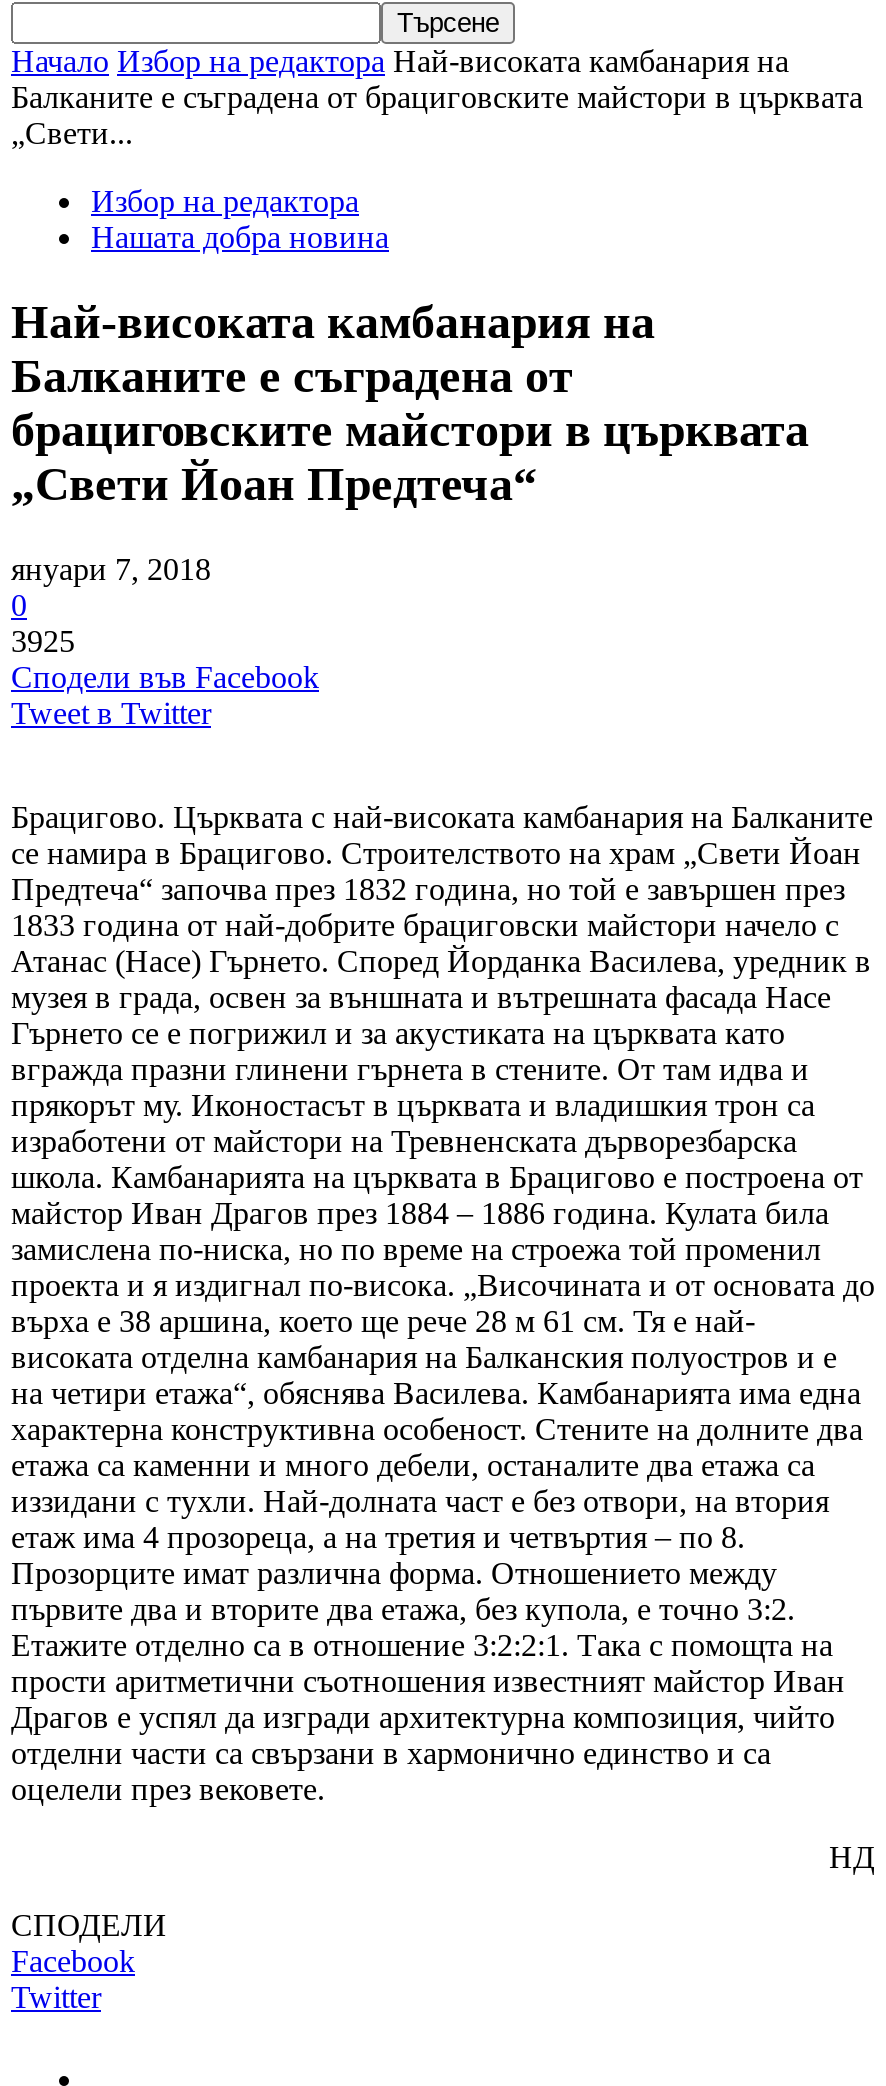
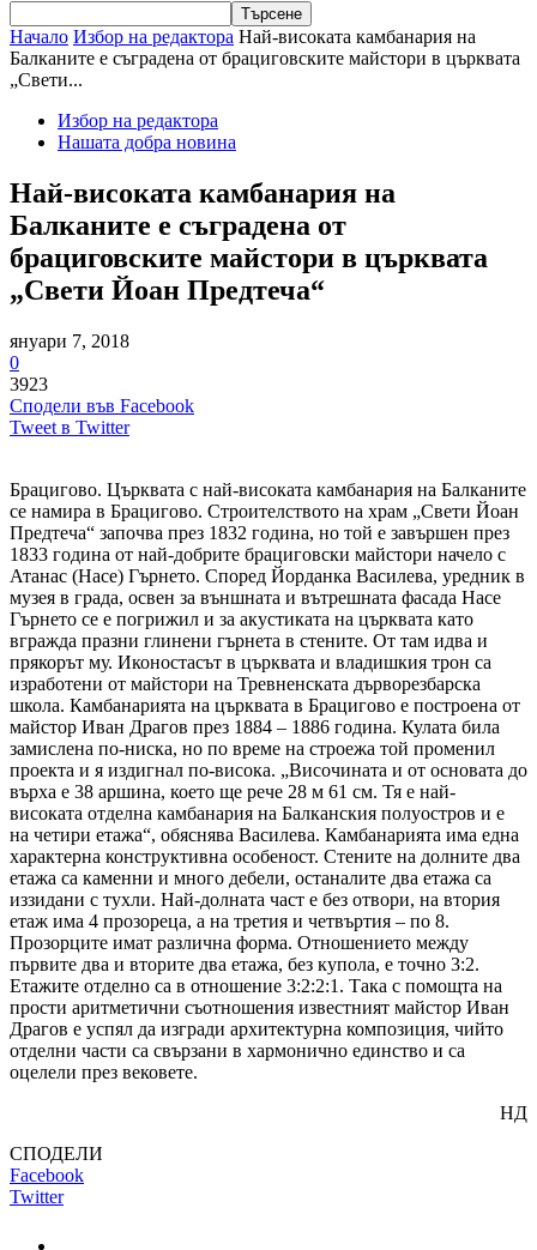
[11,624,75,658] 3925 -> [10,374,48,394] 3923

